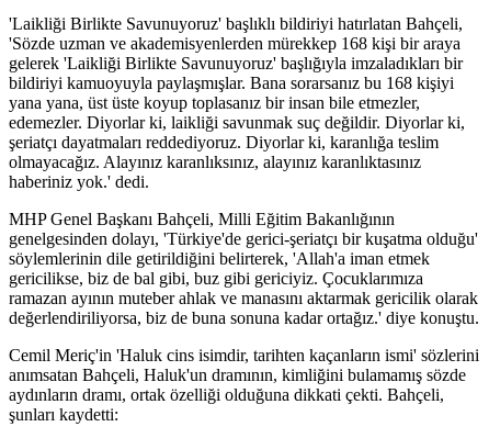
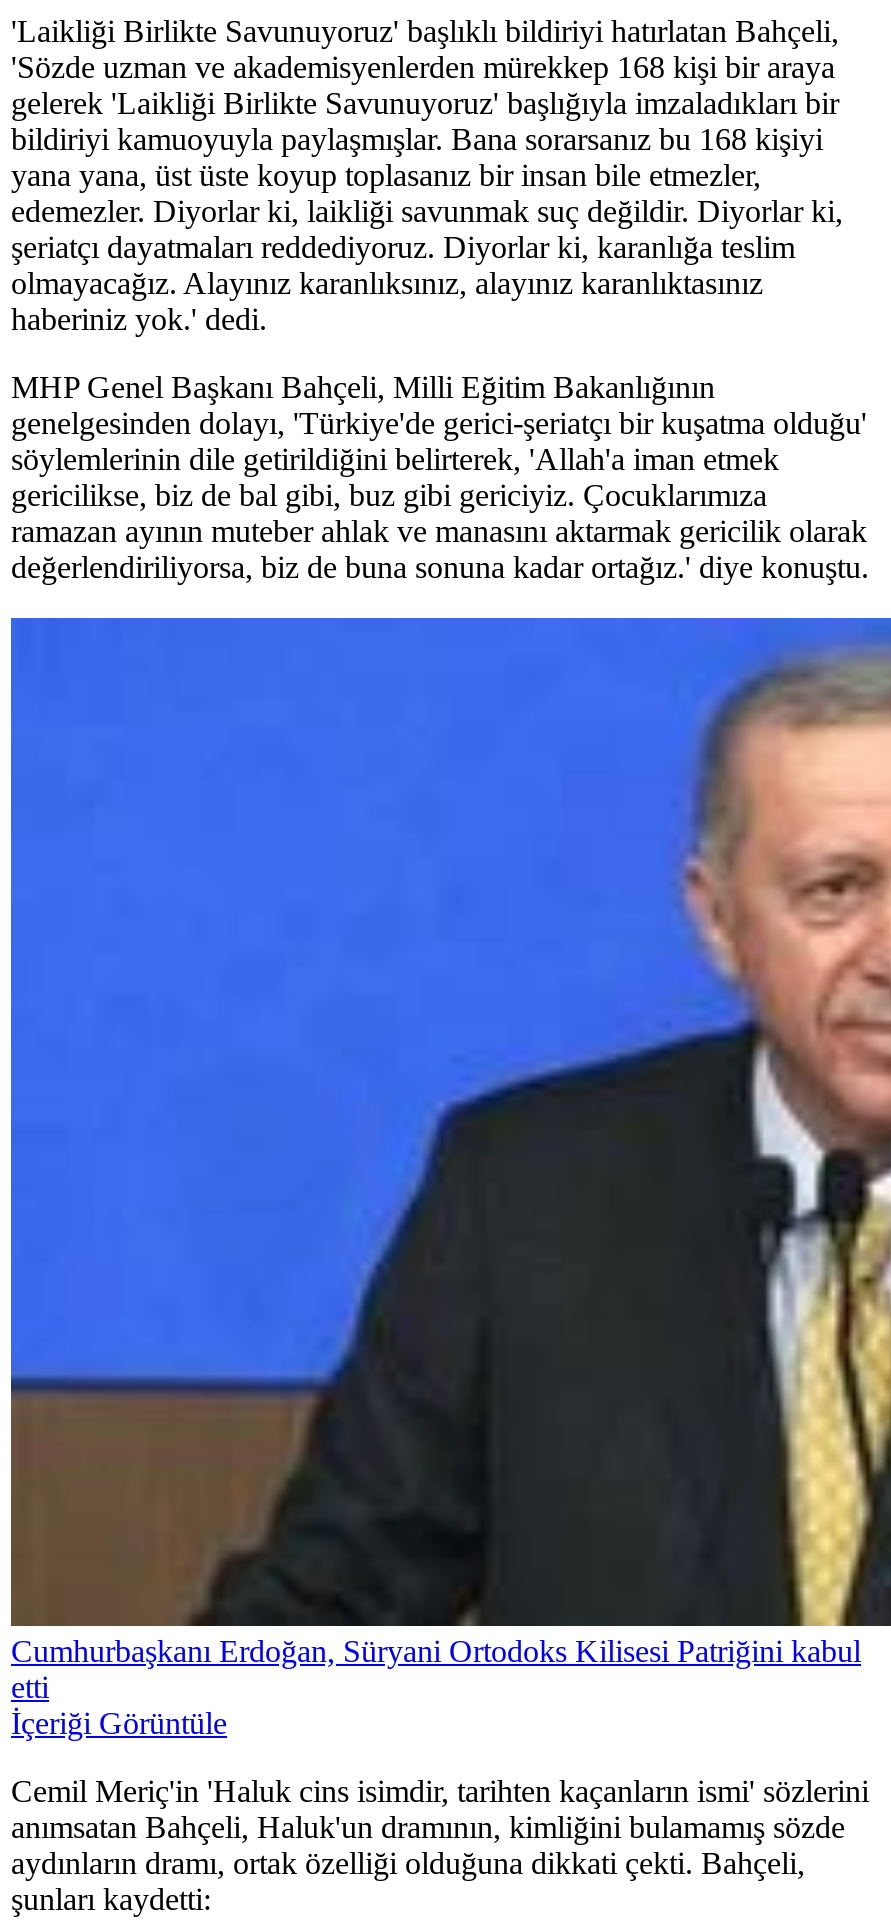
none -> [9,616,885,1741] [image] | Cumhurbaşkanı Erdoğan, Süryani Ortodoks Kilisesi Patriğini kabul | etti | İçeriği Görüntüle

